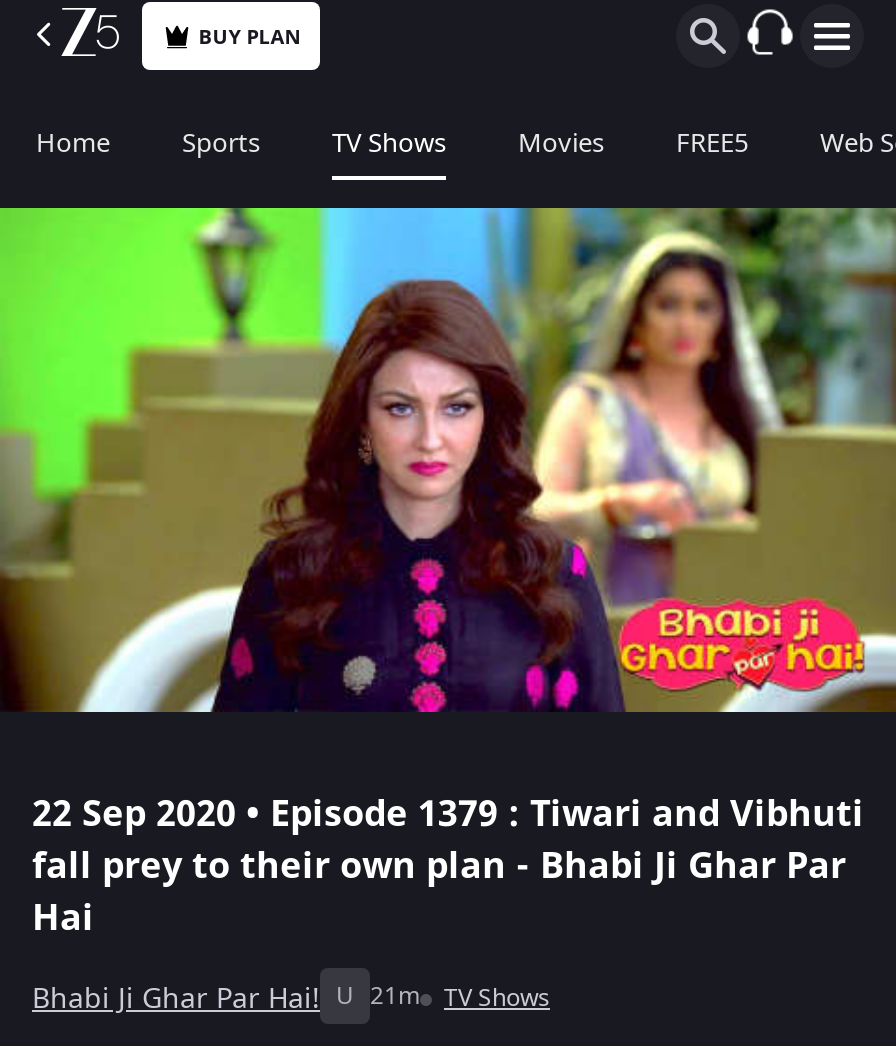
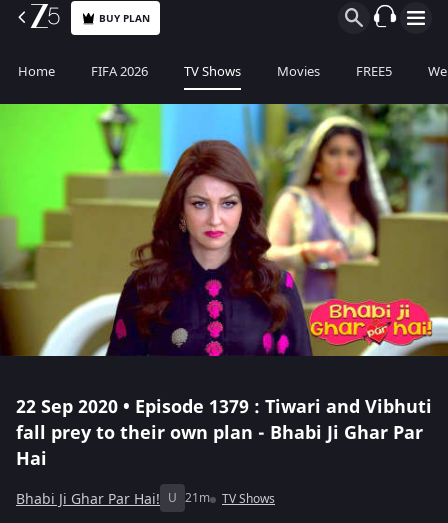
[182,124,260,162] Sports -> [91,62,148,81] FIFA 2026

